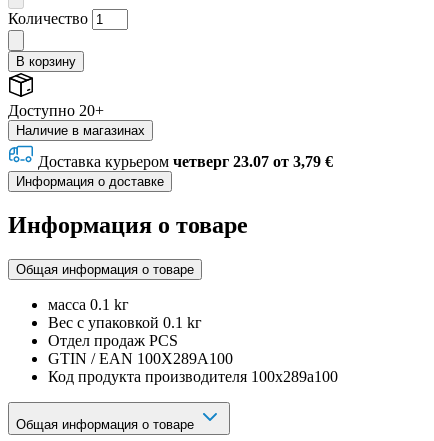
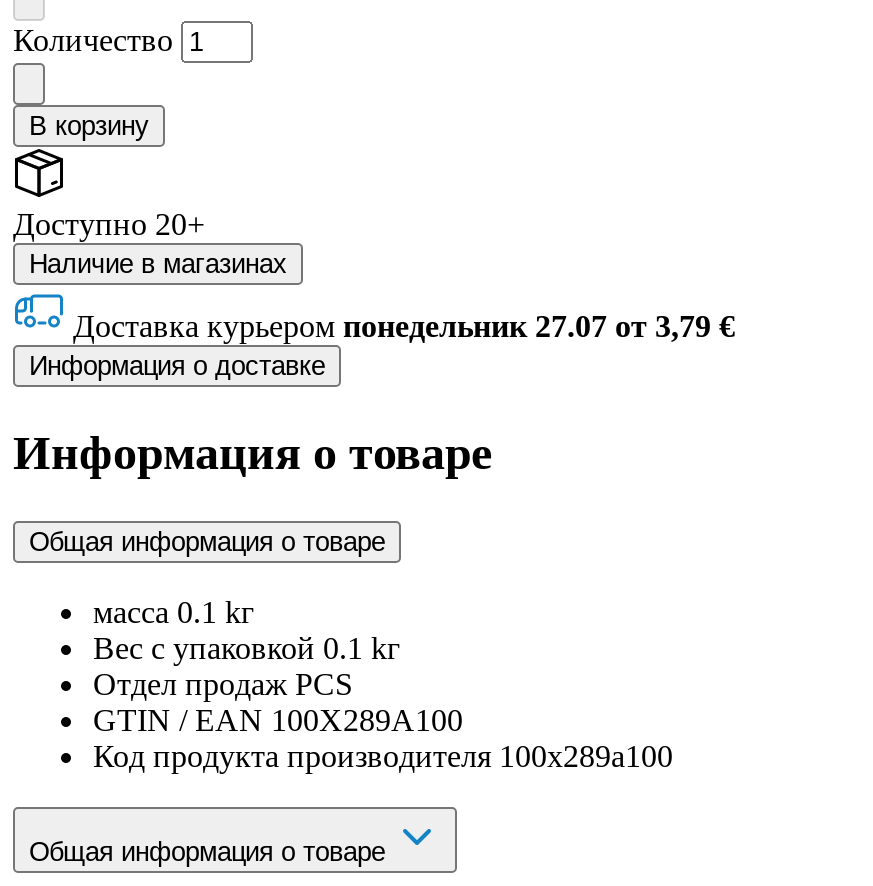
[38,153,333,170] Доставка курьером четверг 23.07 от 3,79 € -> [73,309,735,343] Доставка курьером понедельник 27.07 от 3,79 €

